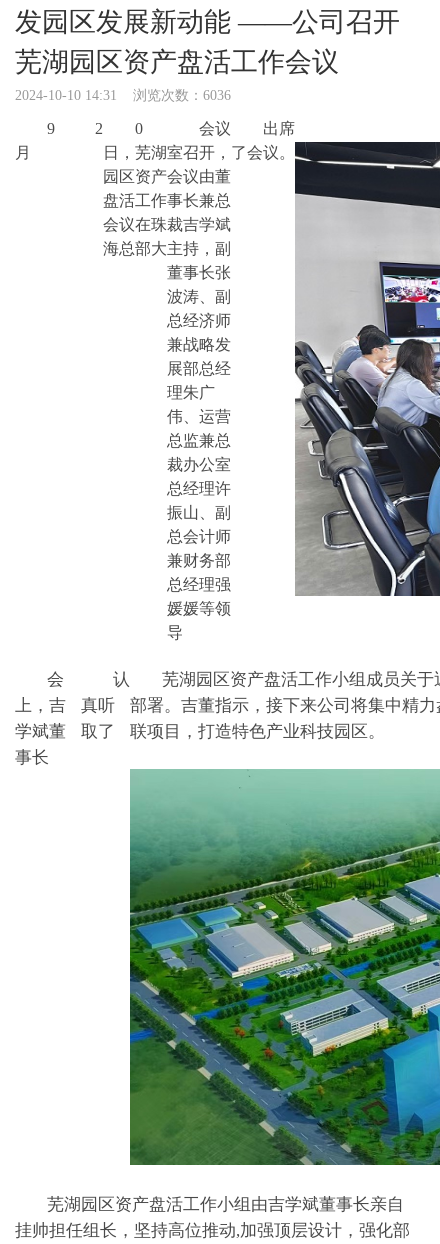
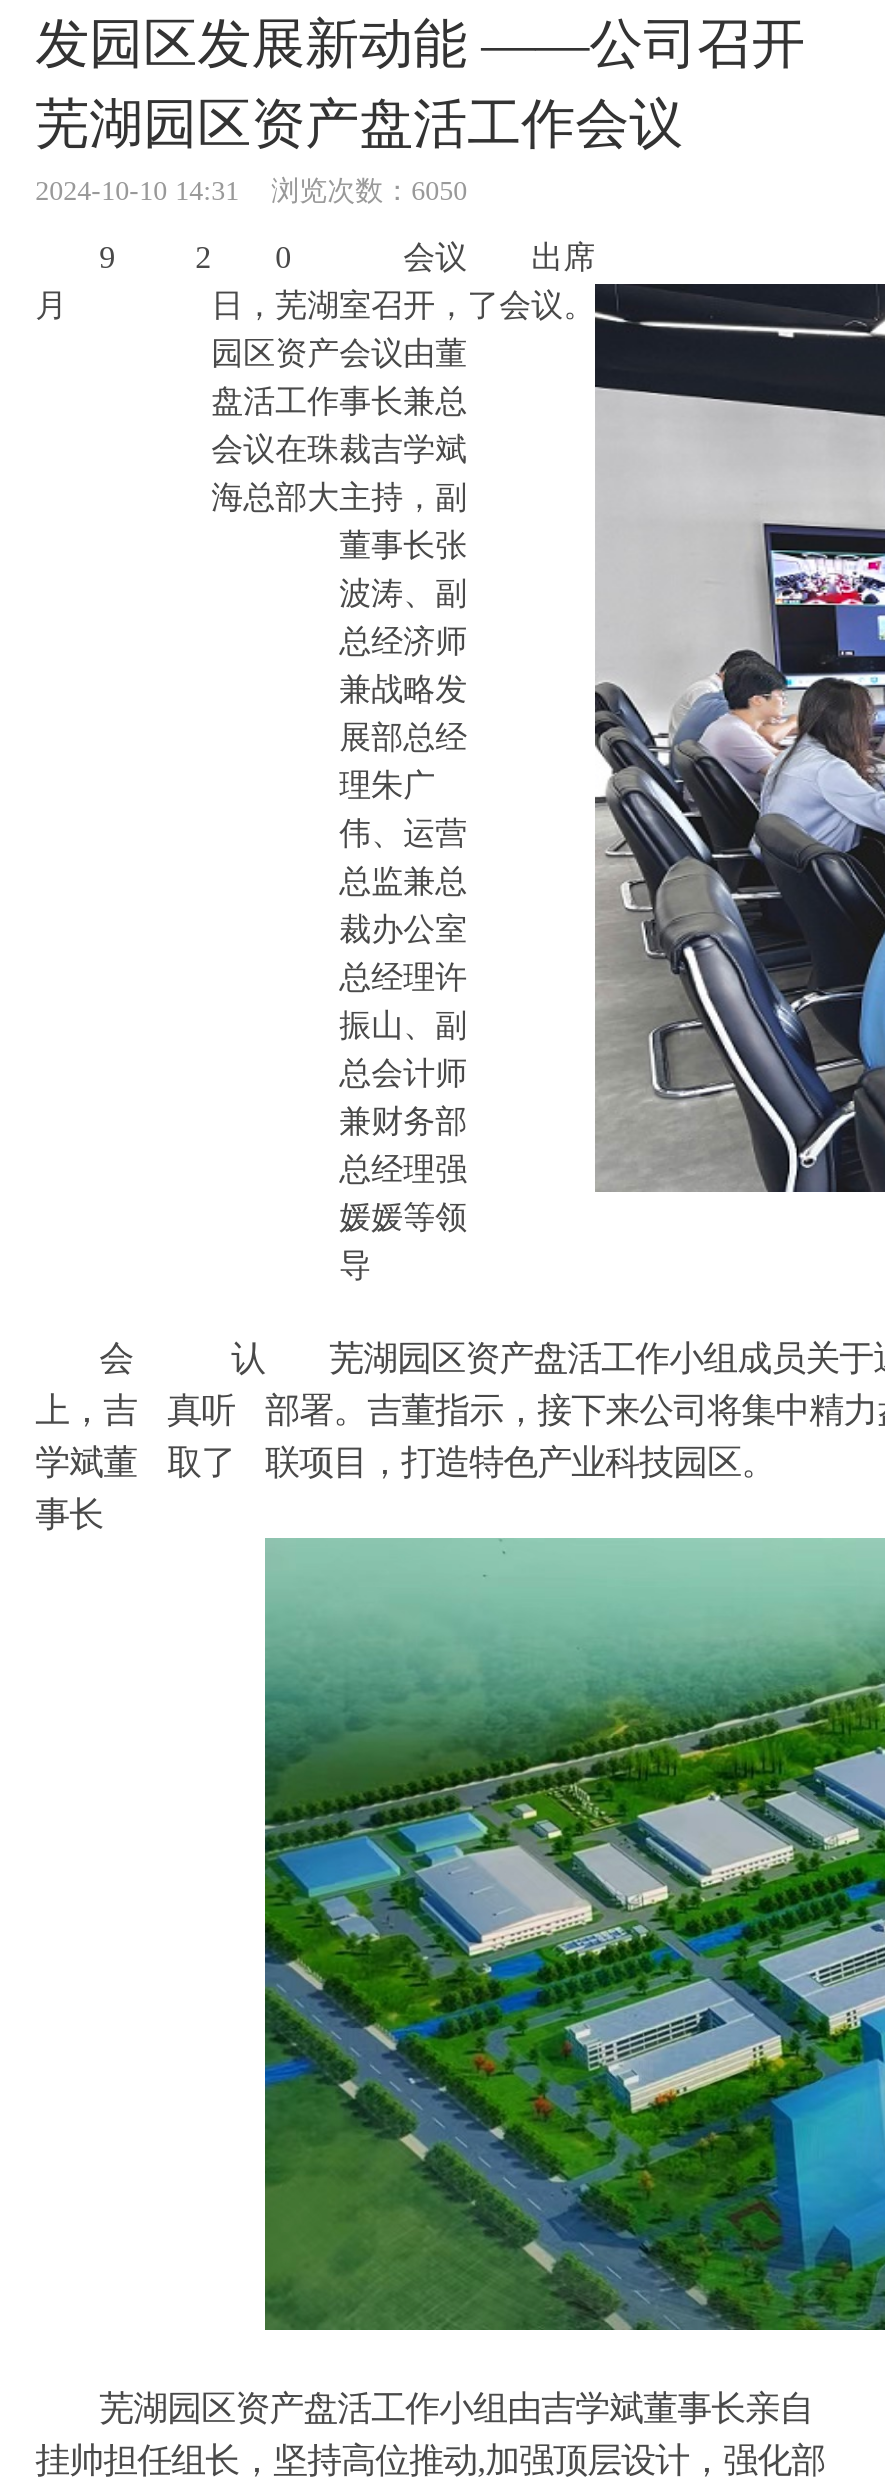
[15,88,231,103] 2024-10-10 14:31 浏览次数：6036 -> [35,177,467,207] 2024-10-10 14:31 浏览次数：6050

